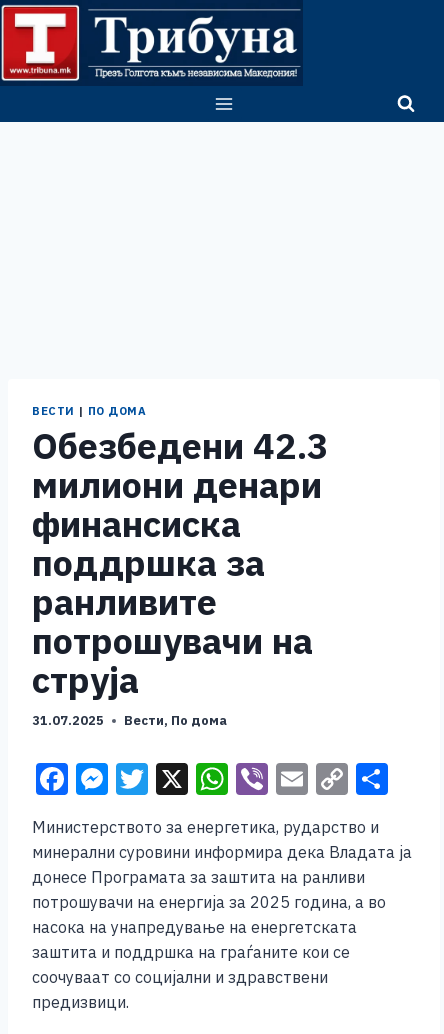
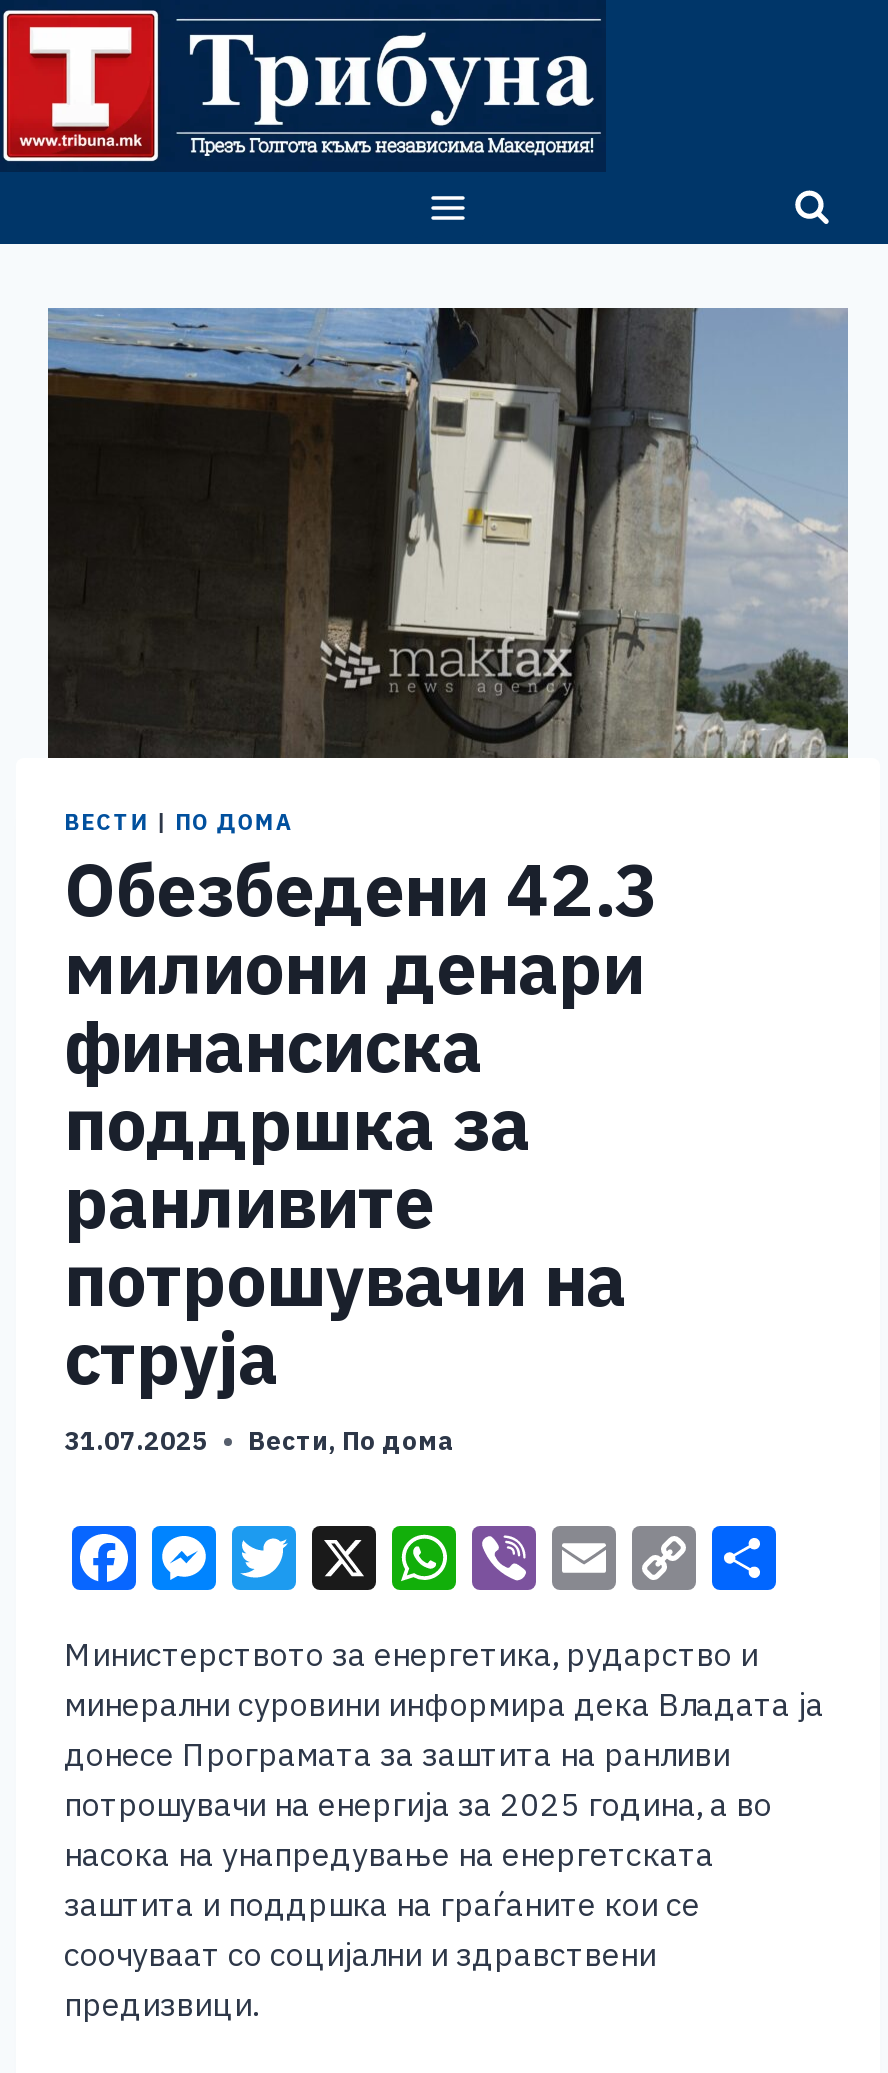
none -> [46,306,850,760] [image]

